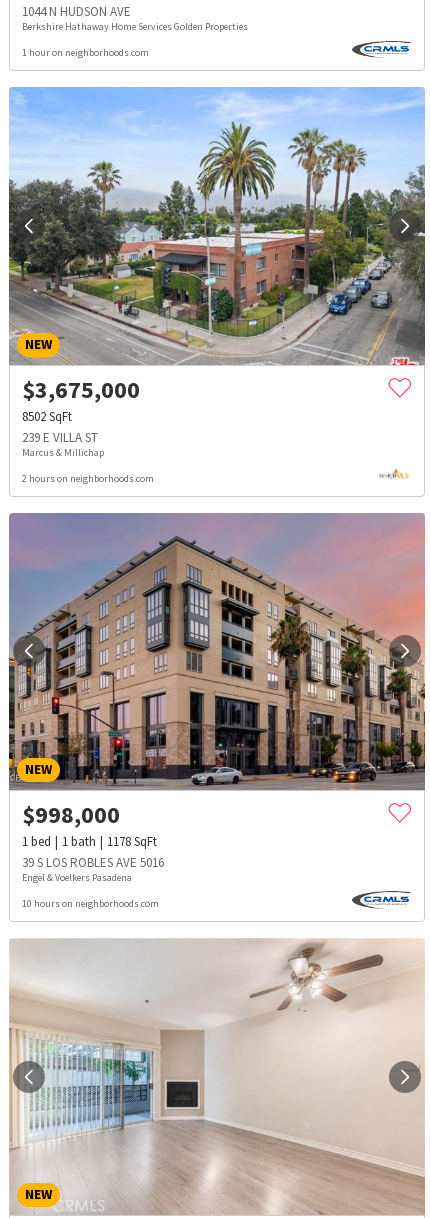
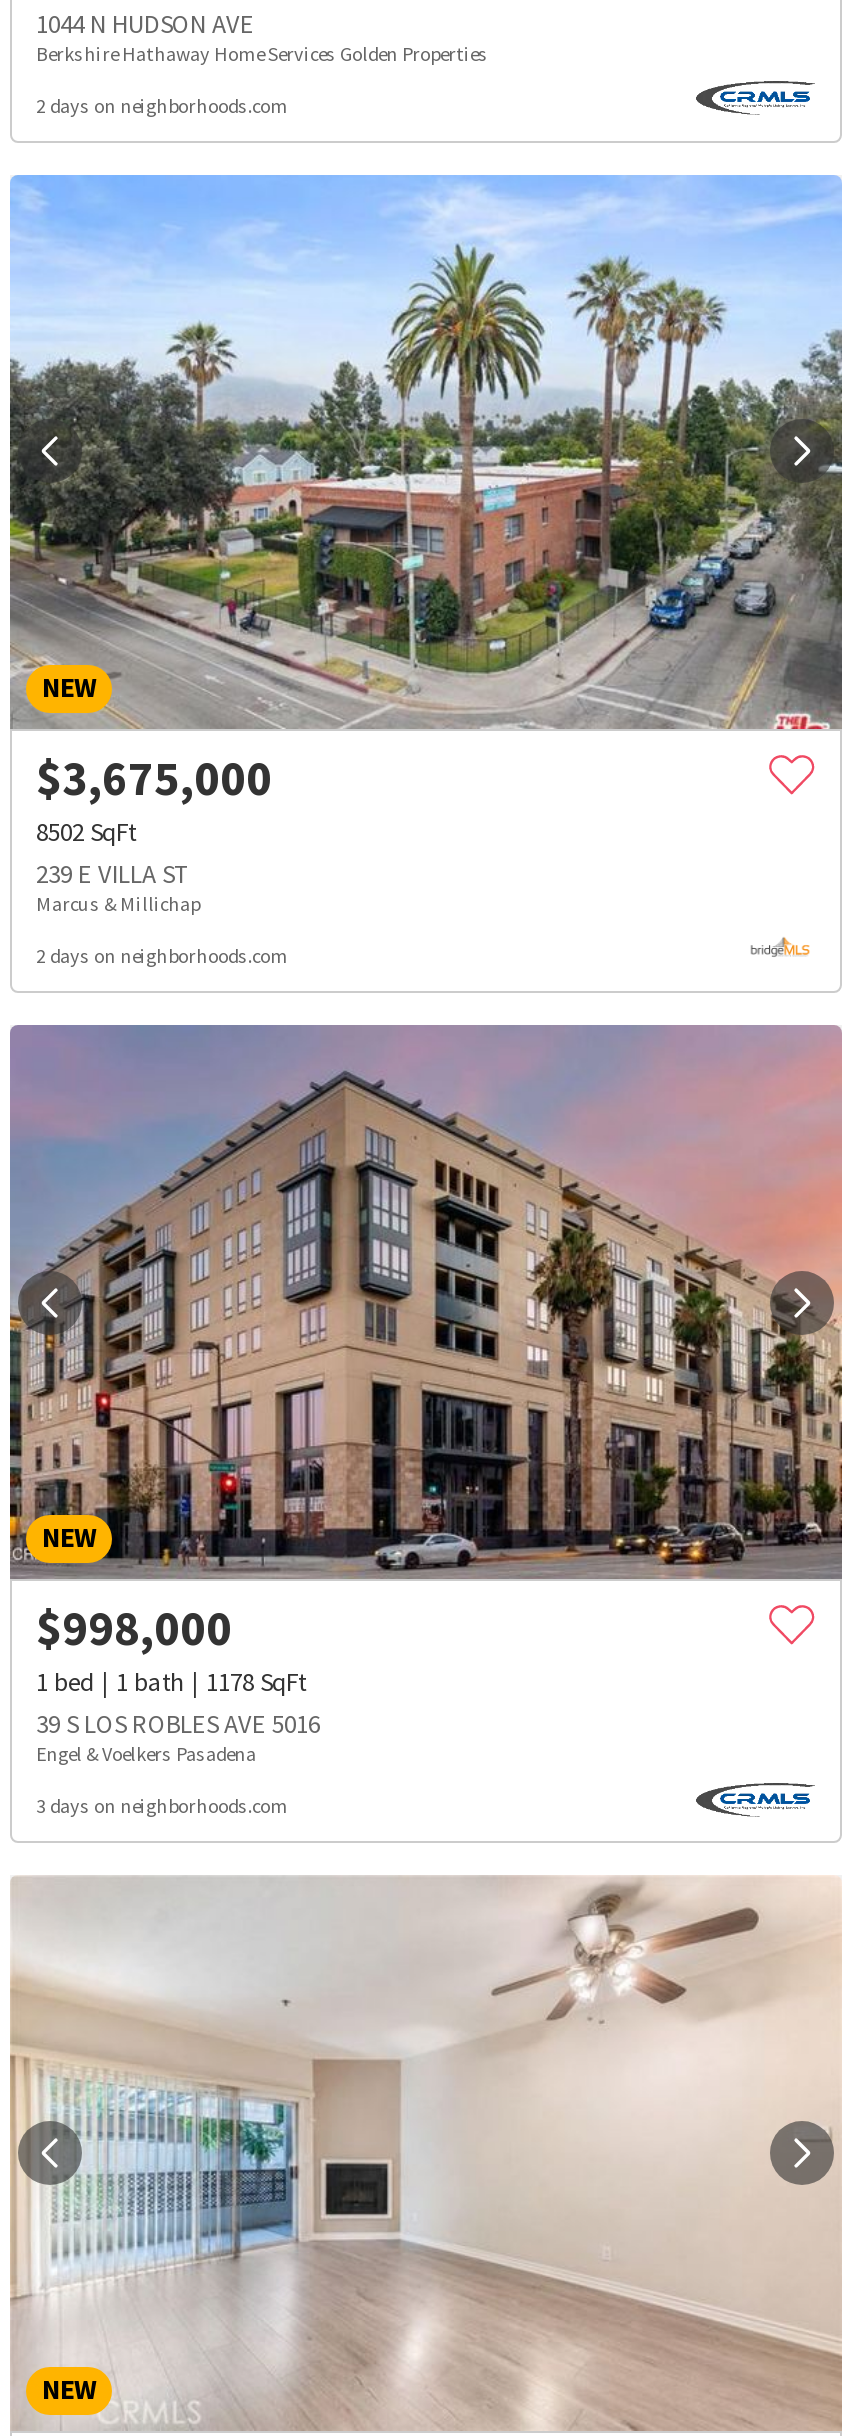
[22,46,149,59] 1 hour on neighborhoods.com -> [36,93,288,119] 2 days on neighborhoods.com
[22,472,154,485] 2 hours on neighborhoods.com -> [36,943,288,969] 2 days on neighborhoods.com
[22,897,159,910] 10 hours on neighborhoods.com -> [36,1794,288,1820] 3 days on neighborhoods.com

